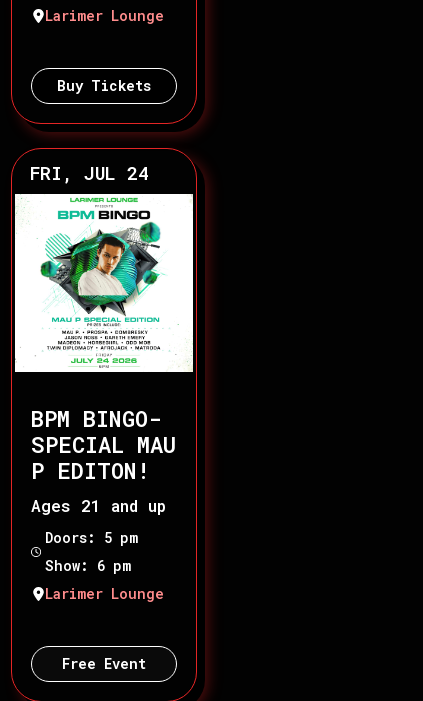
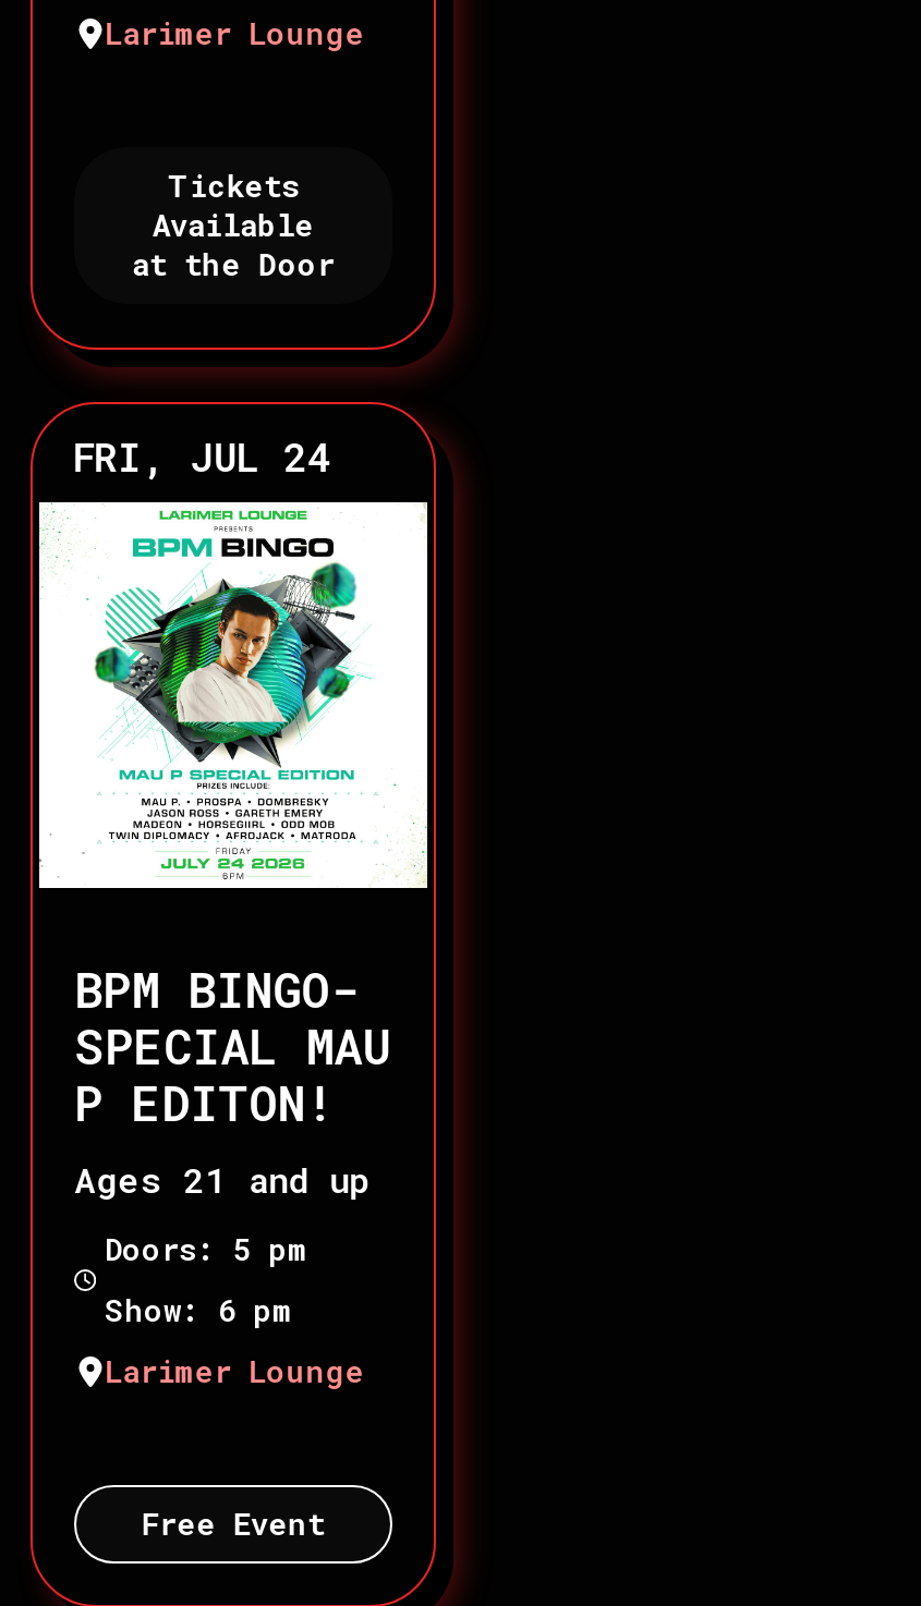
[57,76,151,95] Buy Tickets -> [132,165,334,285] Tickets | Available | at the Door

